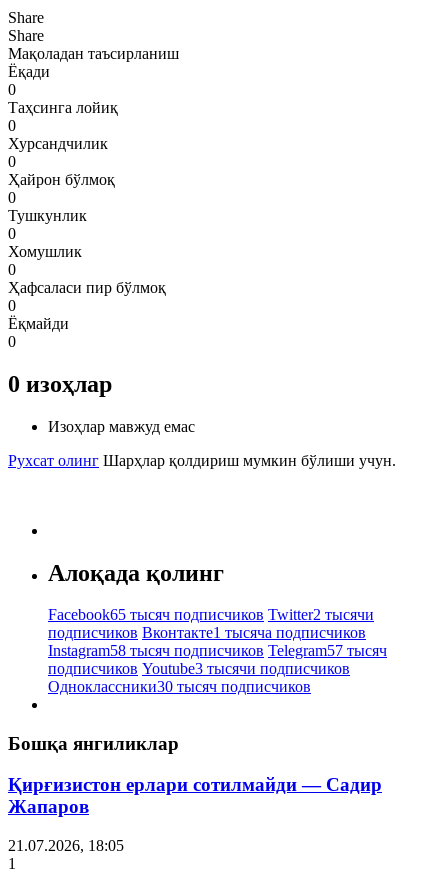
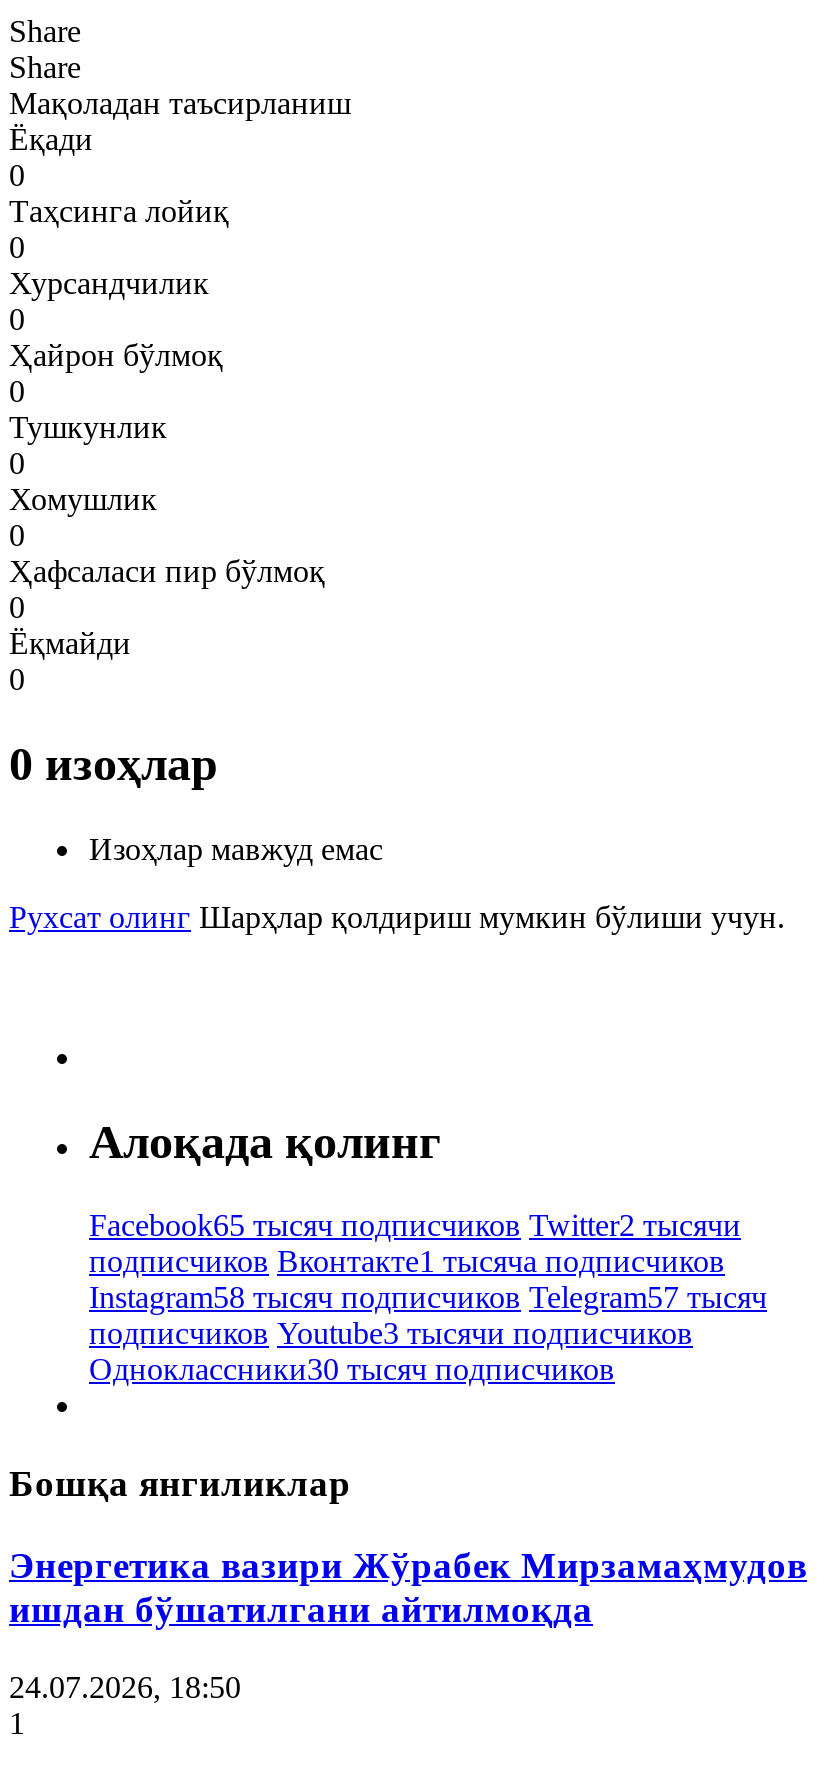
[8,774,382,817] Қирғизистон ерлари сотилмайди — Садир | Жапаров -> [9,1544,807,1630] Энергетика вазири Жўрабек Мирзамаҳмудов | ишдан бўшатилгани айтилмоқда
[8,837,124,854] 21.07.2026, 18:05 -> [9,1669,241,1703] 24.07.2026, 18:50

